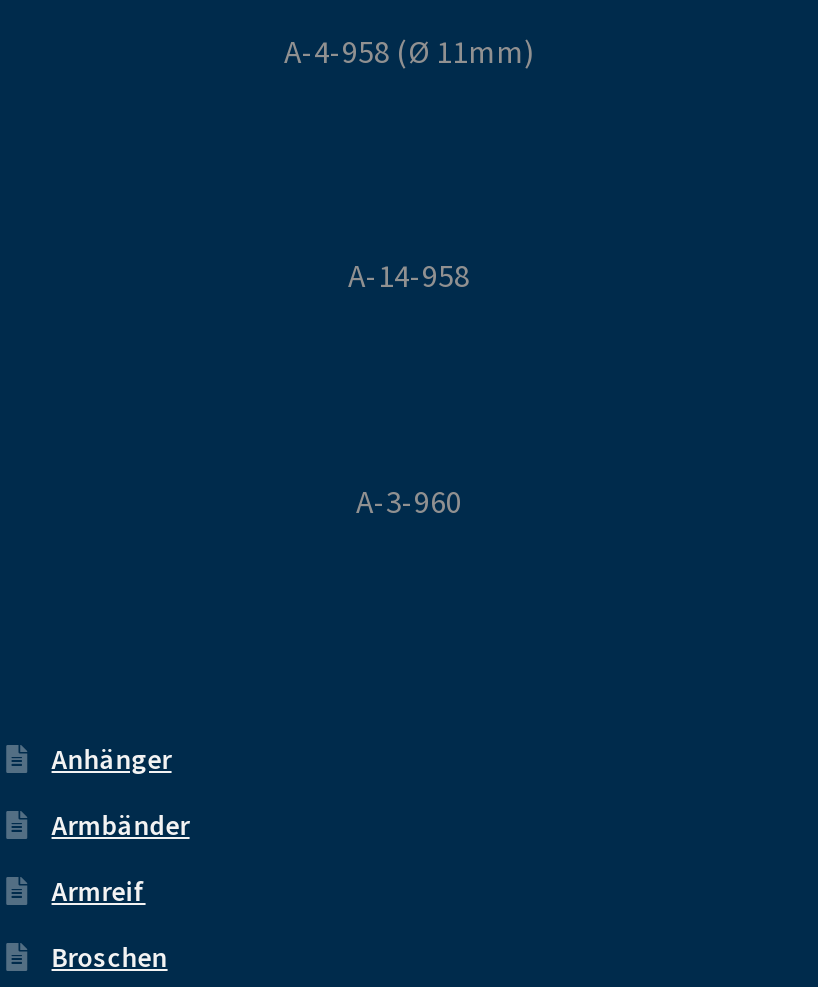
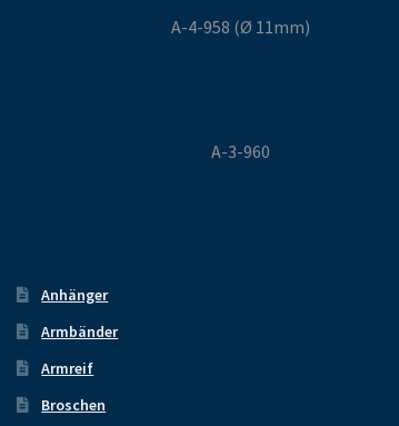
[348,256,470,296] A-14-958 -> none

